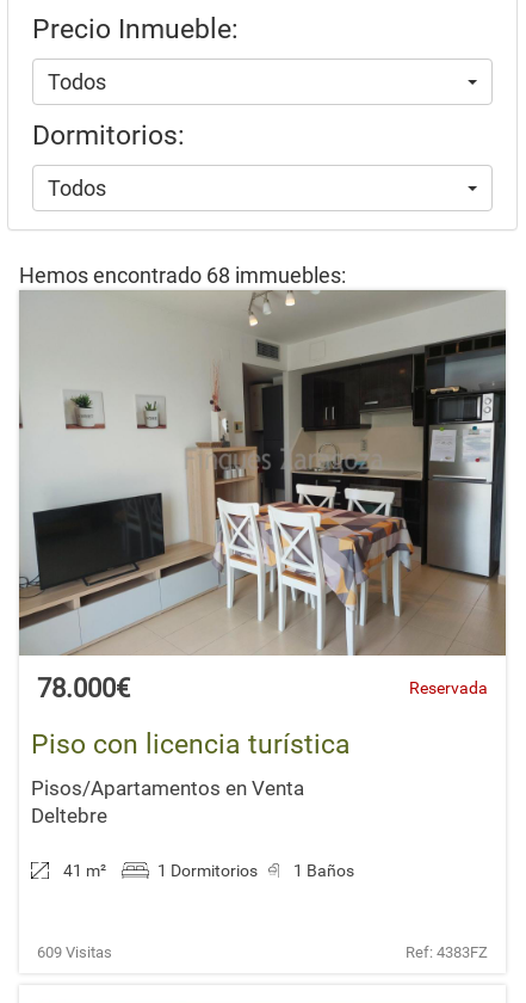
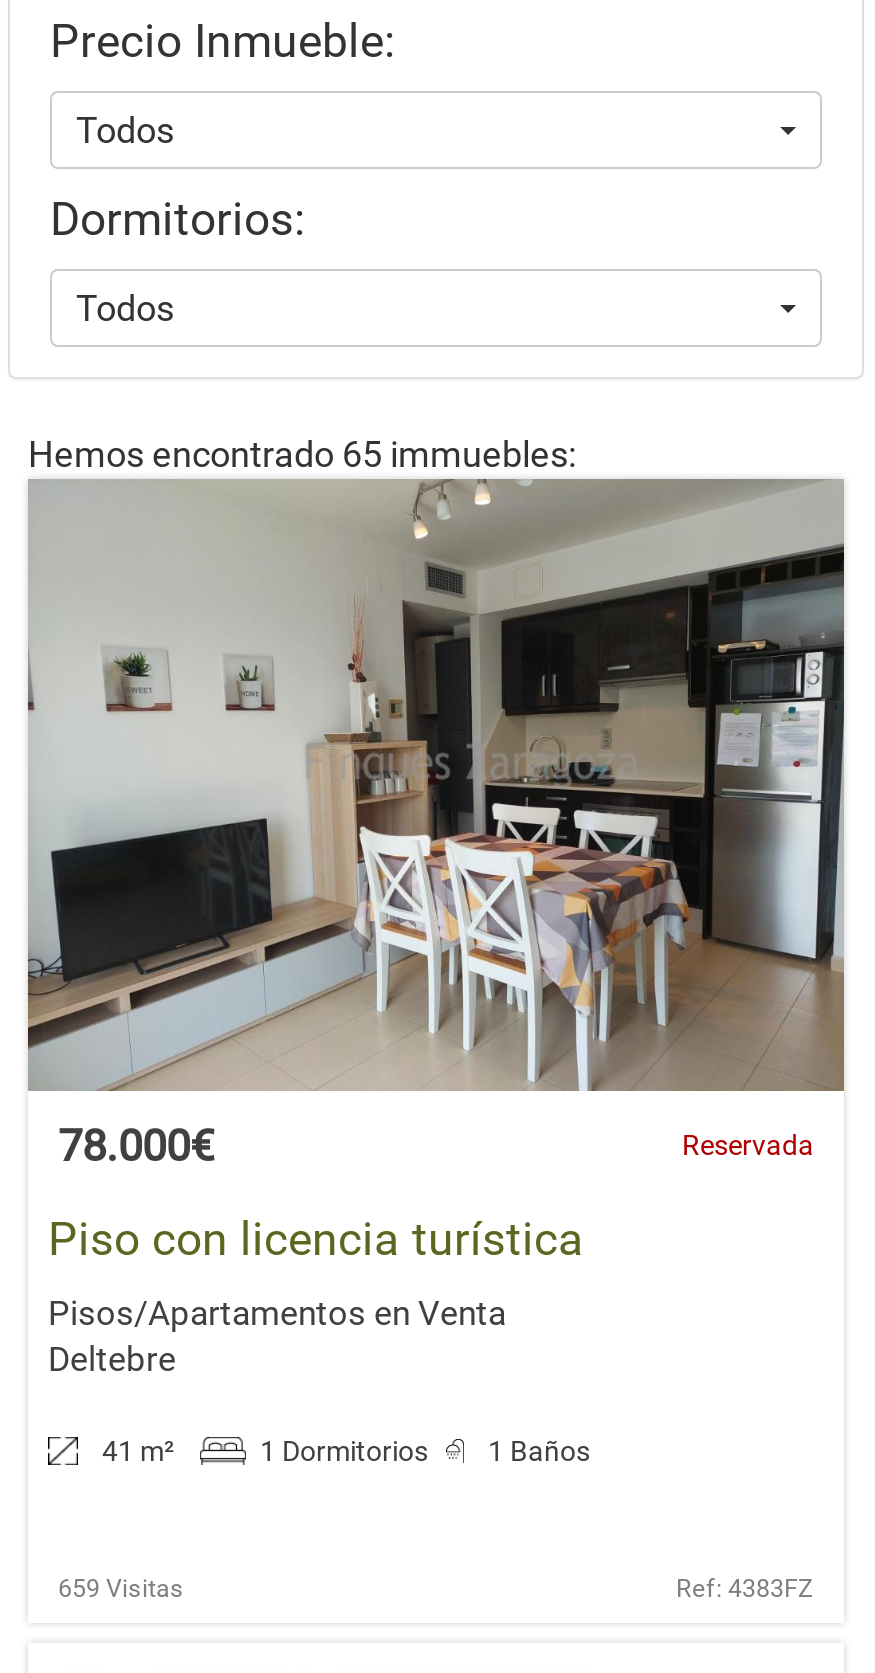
[19,263,346,288] Hemos encontrado 68 immuebles: -> [28,434,576,476] Hemos encontrado 65 immuebles:
[37,944,112,962] 609 Visitas -> [58,1574,184,1604] 659 Visitas

